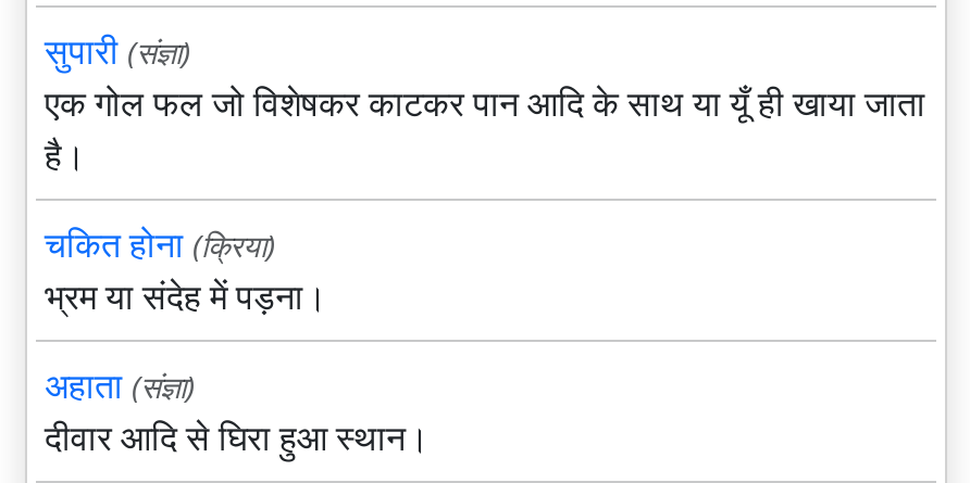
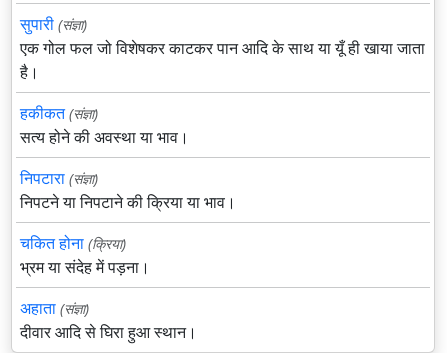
none -> [20,102,236,213] हकीकत (संज्ञा) | सत्य होने की अवस्था या भाव। | निपटारा (संज्ञा) | निपटने या निपटाने की क्रिया या भाव।

